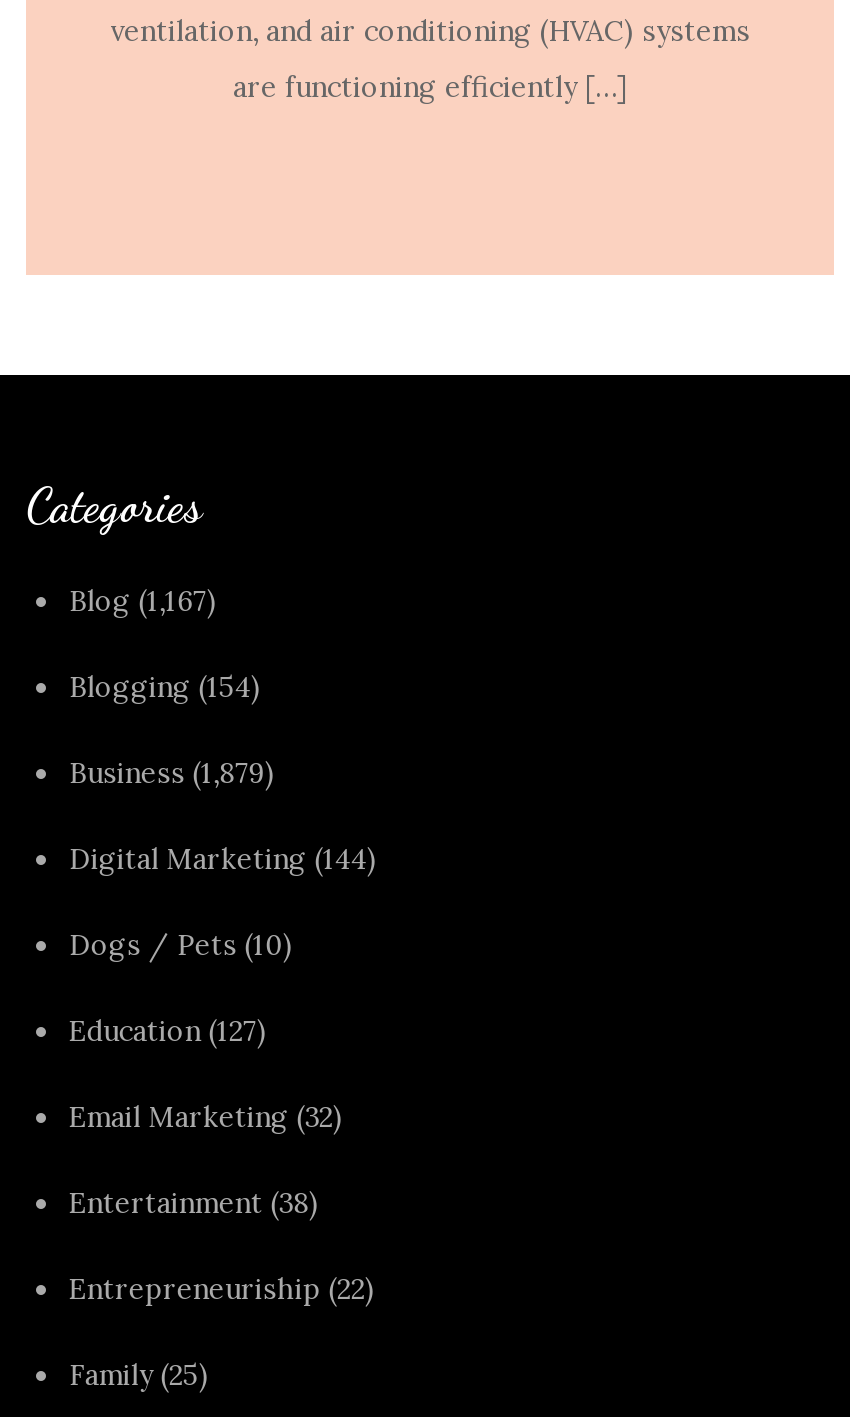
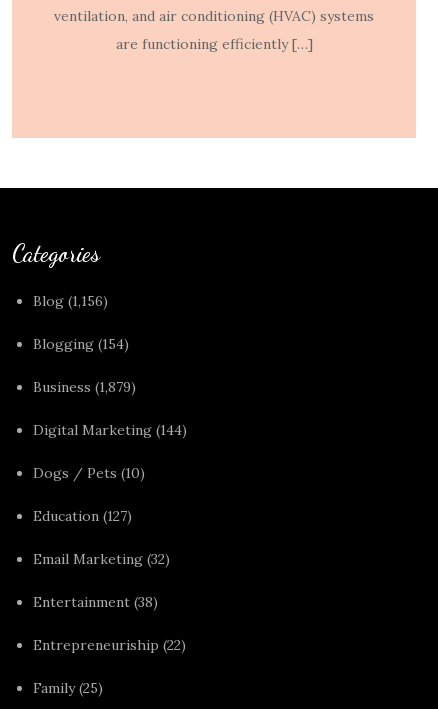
[69,583,217,619] Blog (1,167) -> [33,292,108,310] Blog (1,156)

